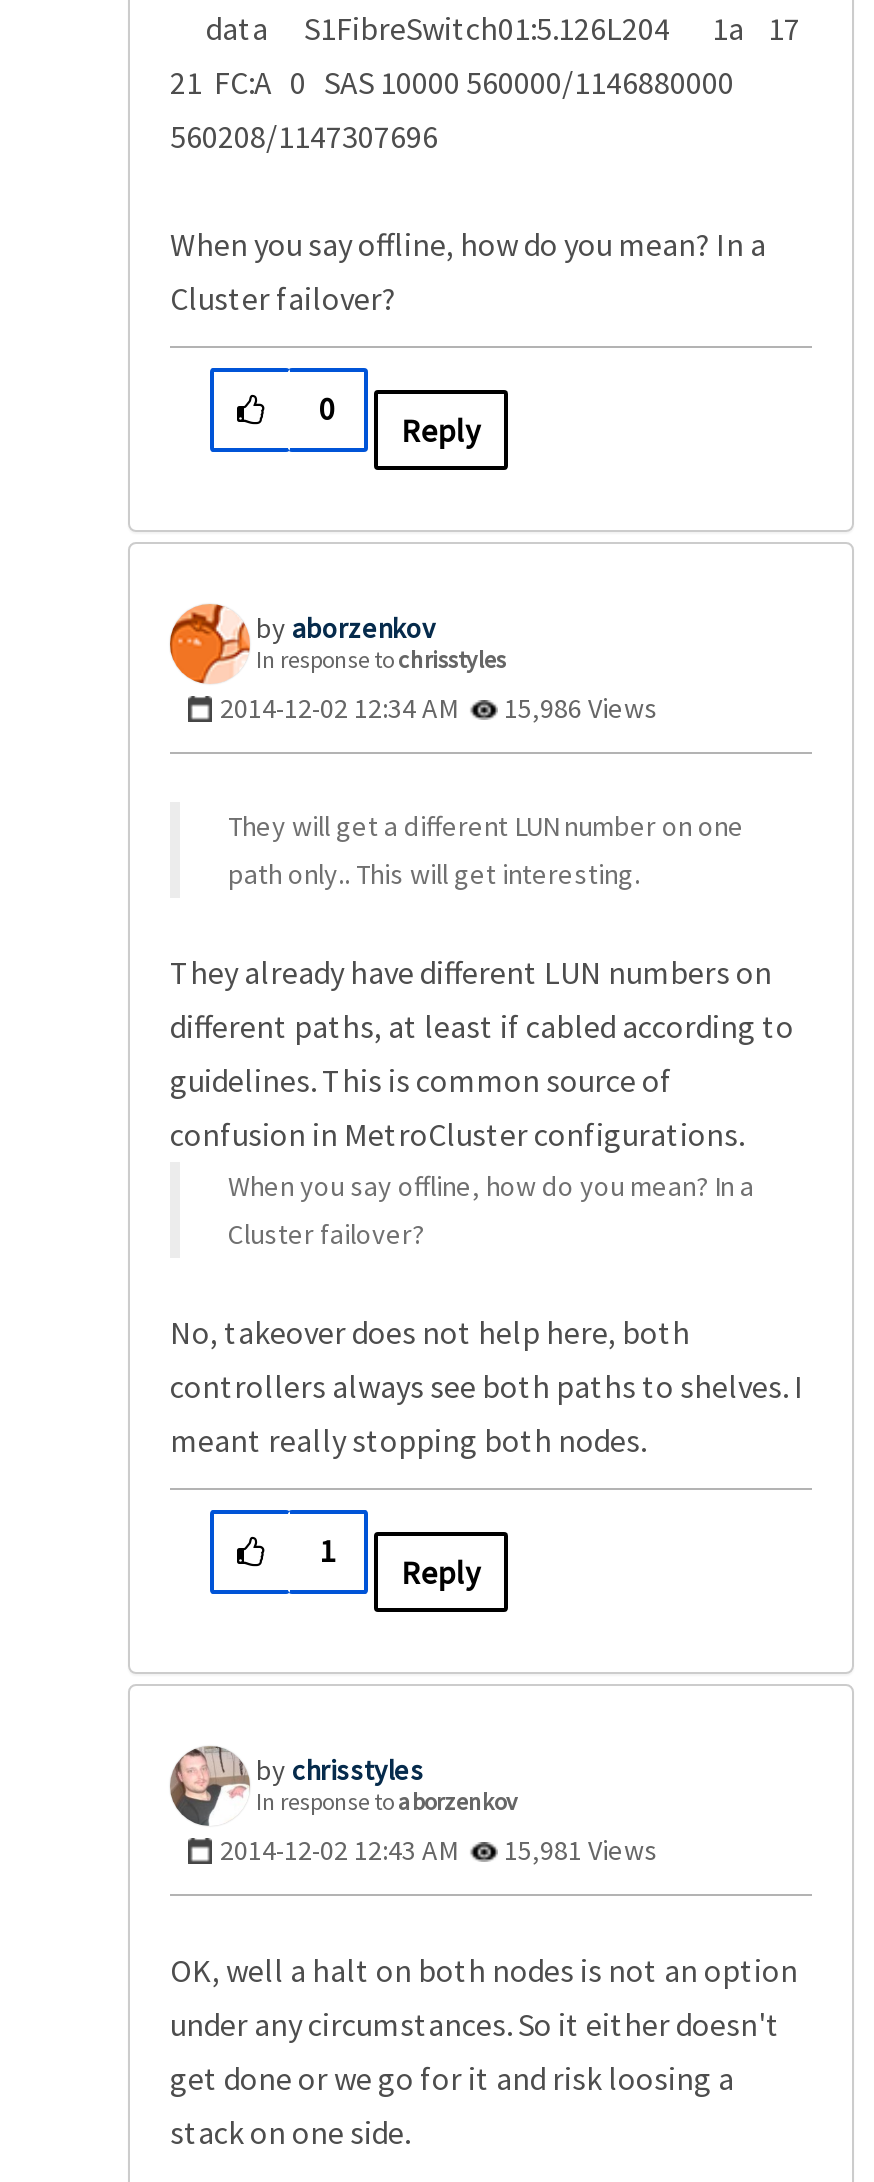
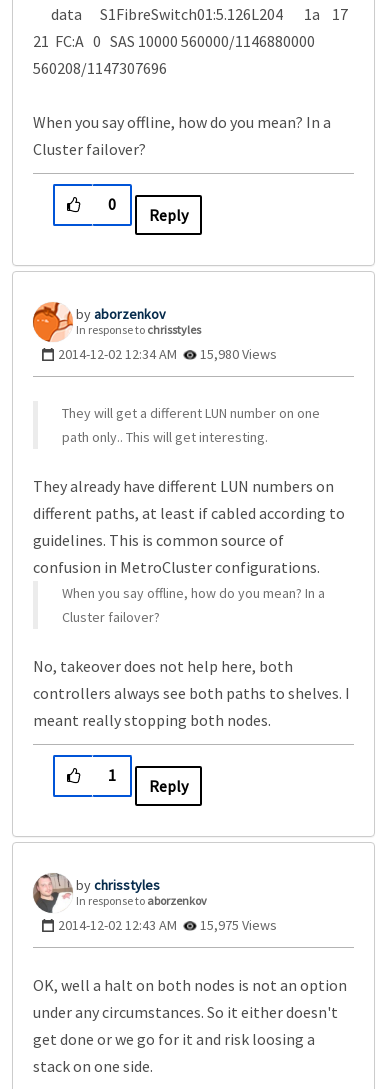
[220,690,658,726] 2014-12-02 12:34 AM 15,986 Views -> [58,345,277,363] 2014-12-02 12:34 AM 15,980 Views
[220,1832,658,1868] 2014-12-02 12:43 AM 15,981 Views -> [58,916,277,934] 2014-12-02 12:43 AM 15,975 Views

